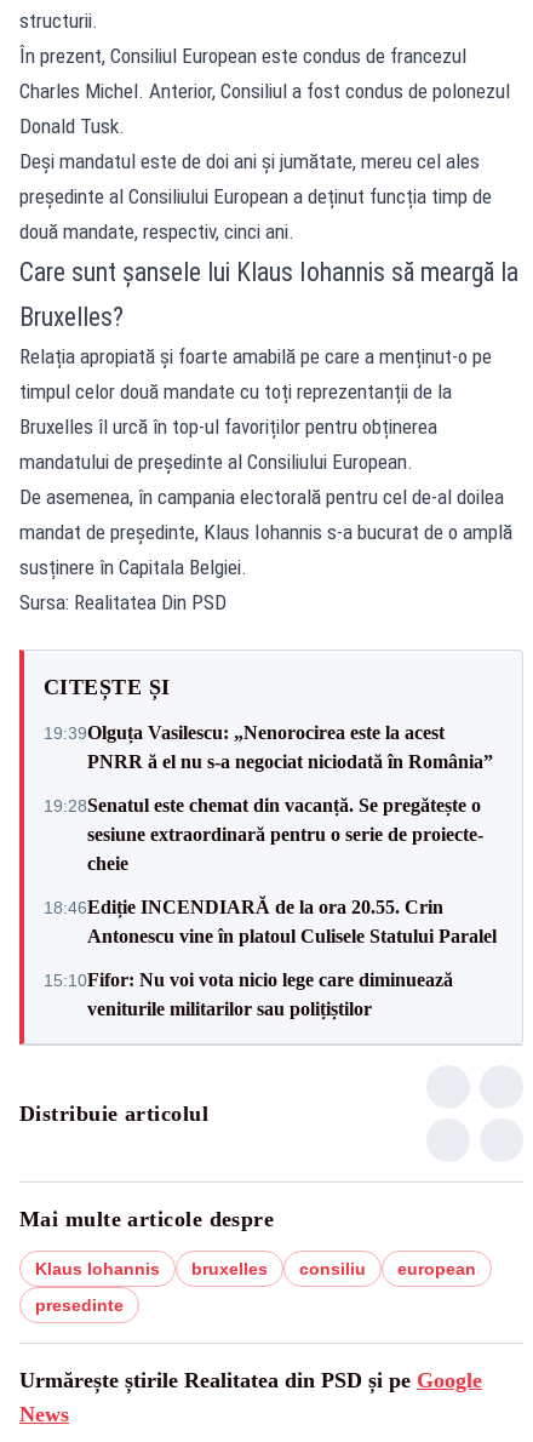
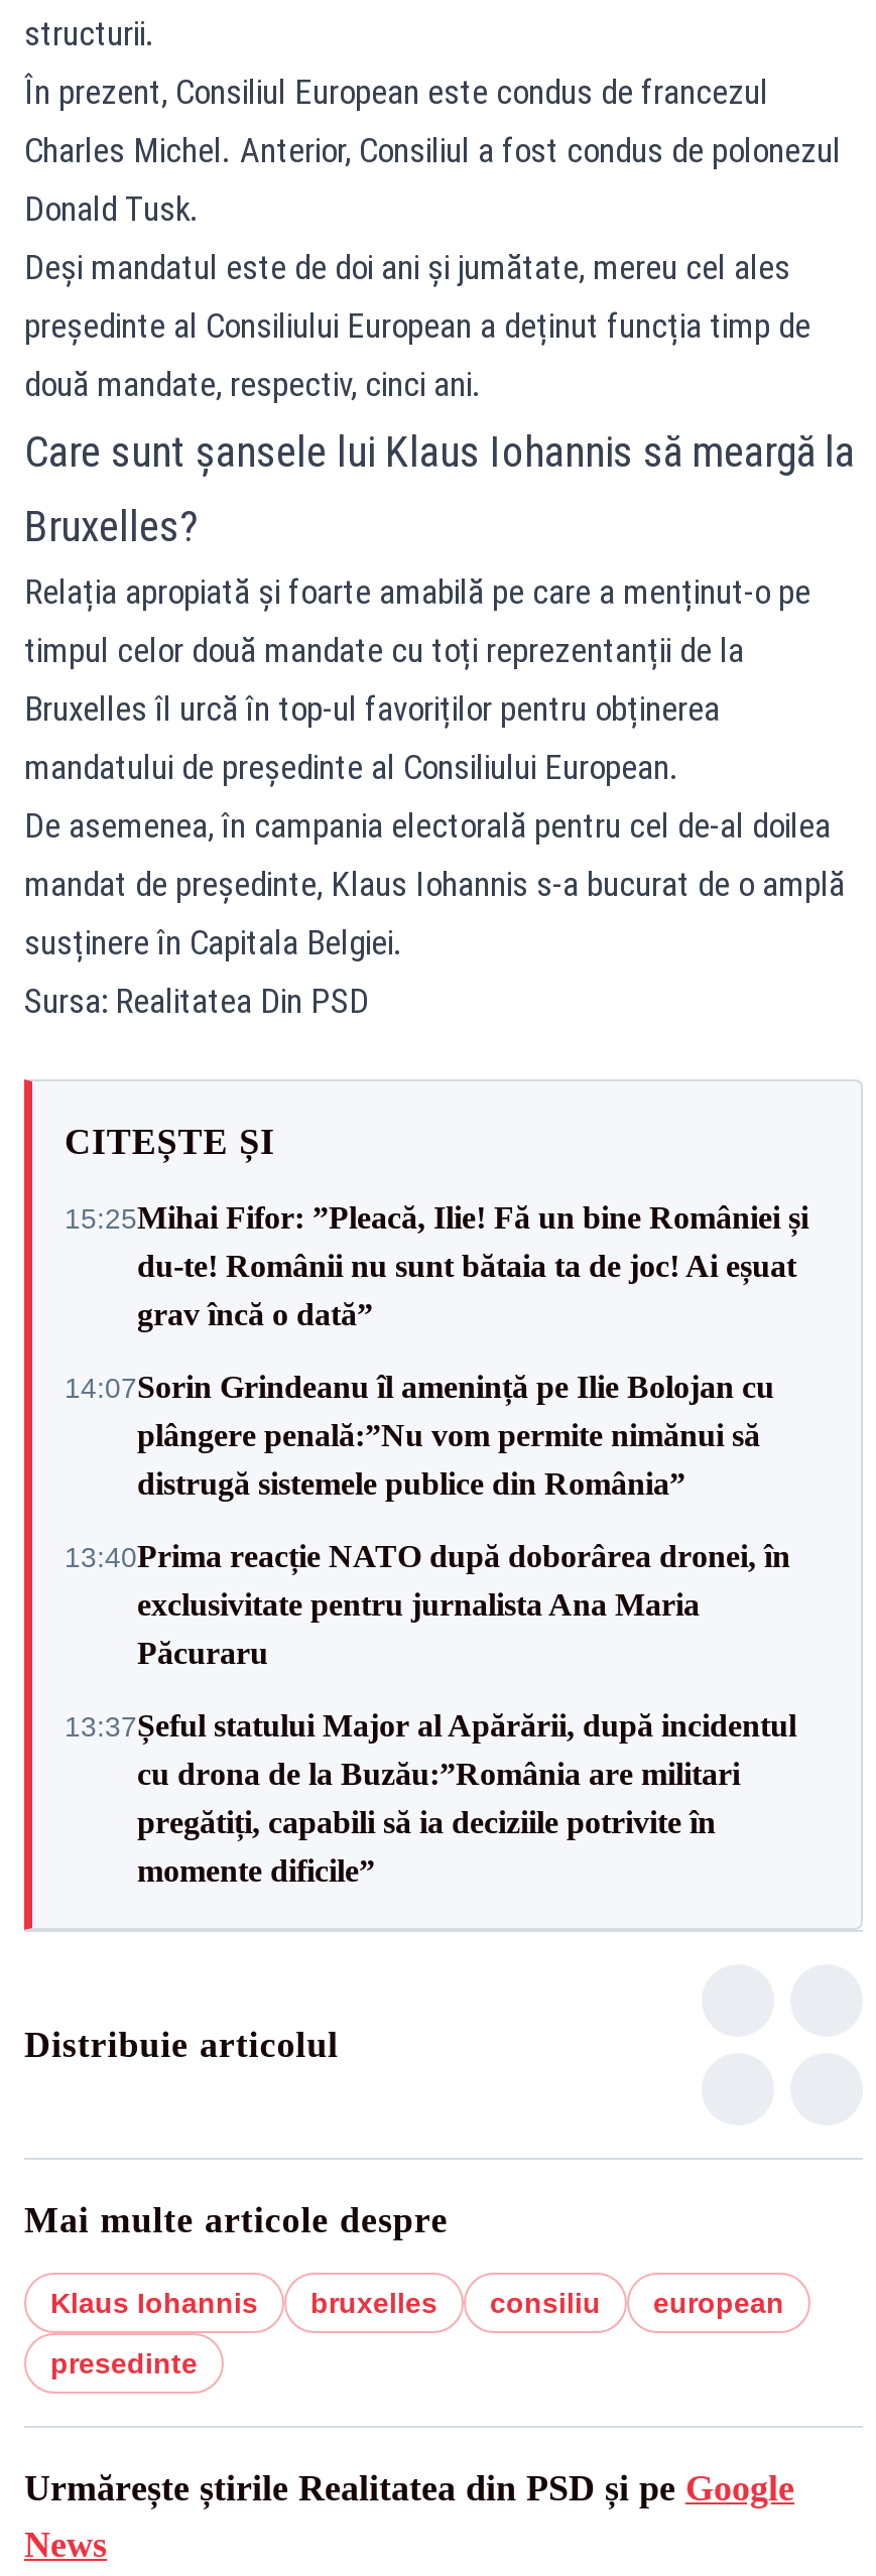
[44,722,493,771] 19:39Olguța Vasilescu: „Nenorocirea este la acest | PNRR ă el nu s-a negociat niciodată în România” -> [65,1200,808,1331] 15:25Mihai Fifor: ”Pleacă, Ilie! Fă un bine României și | du-te! Românii nu sunt bătaia ta de joc! Ai eșuat | grav încă o dată”
[44,794,483,873] 19:28Senatul este chemat din vacanță. Se pregătește o | sesiune extraordinară pentru o serie de proiecte- | cheie -> [65,1370,774,1501] 14:07Sorin Grindeanu îl amenință pe Ilie Bolojan cu | plângere penală:”Nu vom permite nimănui să | distrugă sistemele publice din România”
[44,896,497,946] 18:46Ediție INCENDIARĂ de la ora 20.55. Crin | Antonescu vine în platoul Culisele Statului Paralel -> [65,1539,790,1670] 13:40Prima reacție NATO după doborârea dronei, în | exclusivitate pentru jurnalista Ana Maria | Păcuraru
[44,969,453,1018] 15:10Fifor: Nu voi vota nicio lege care diminuează | veniturile militarilor sau polițiștilor -> [65,1708,796,1888] 13:37Șeful statului Major al Apărării, după incidentul | cu drona de la Buzău:”România are militari | pregătiți, capabili să ia deciziile potrivite în | momente dificile”

